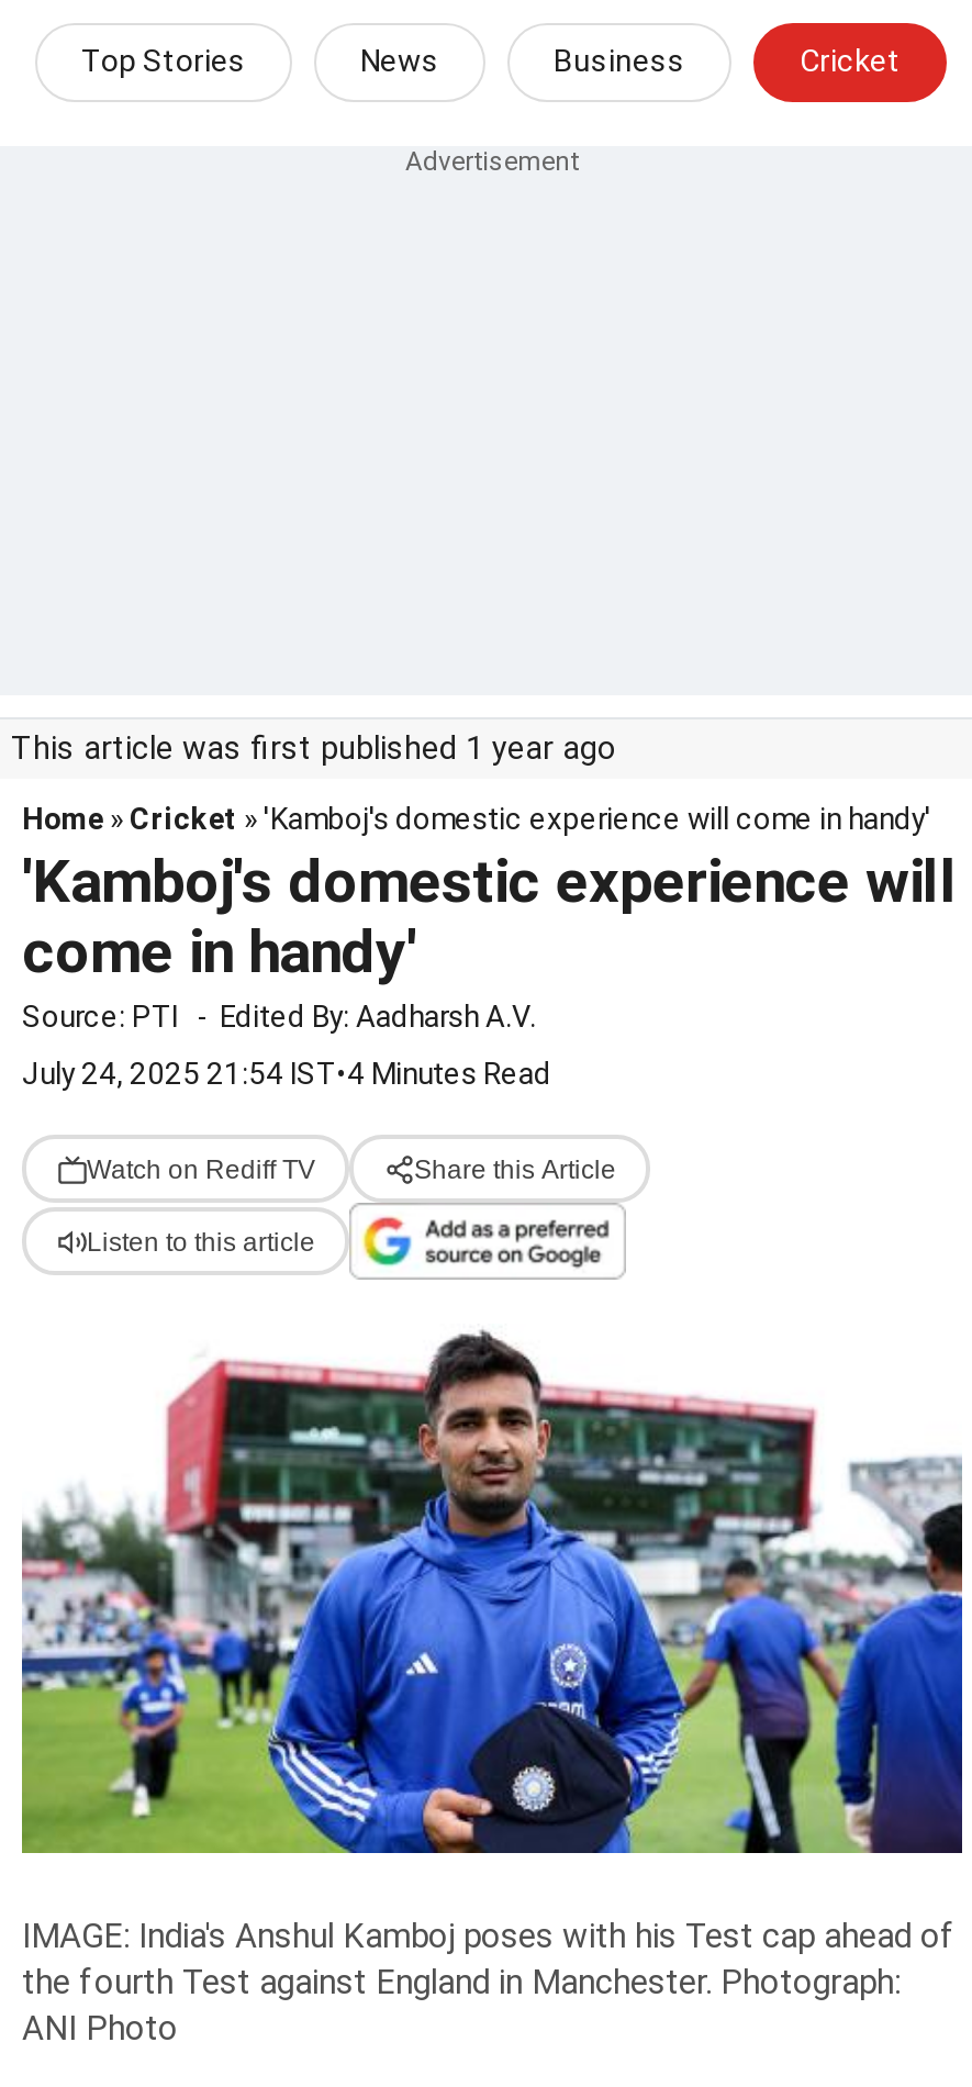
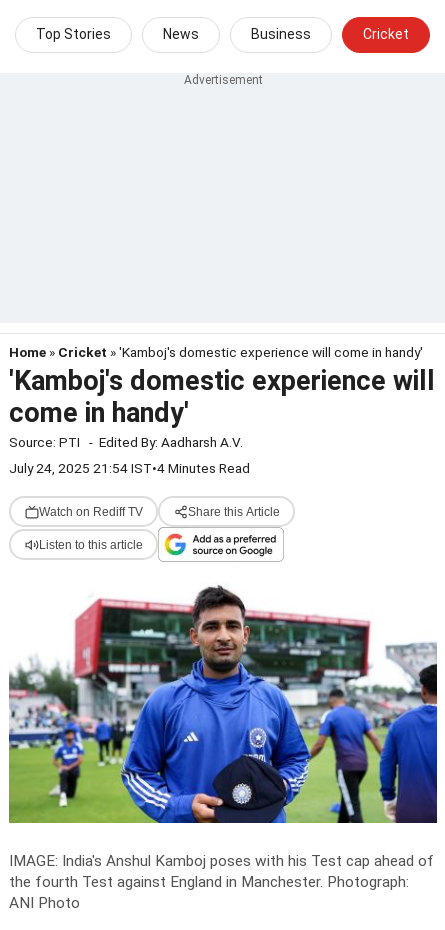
[11,730,617,768] This article was first published 1 year ago -> none

